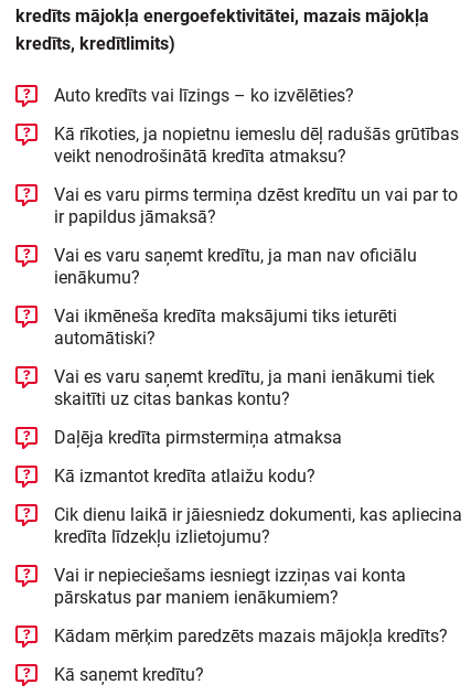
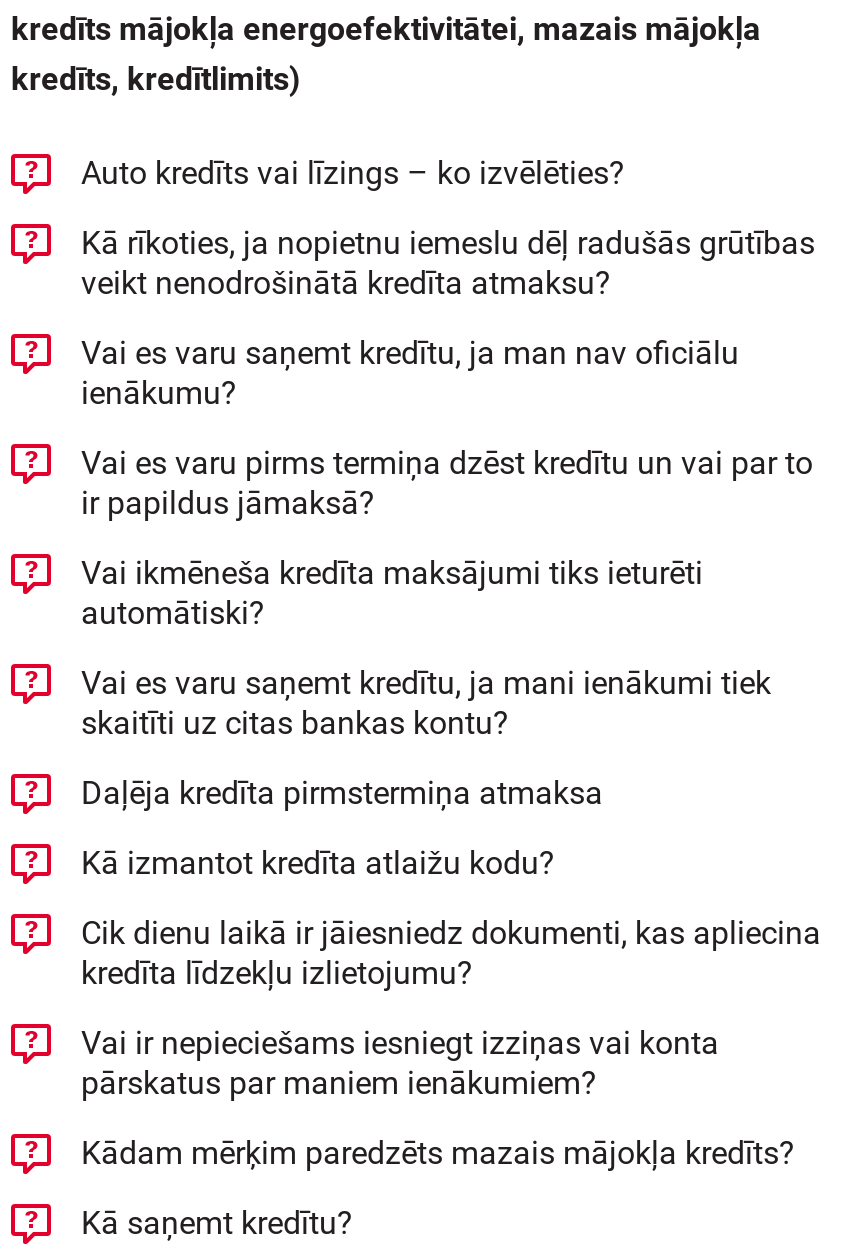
moved [54,184,458,227] -> [81,444,813,522]: Vai es varu pirms termiņa dzēst kredītu un vai par to | ir papildus jāmaksā?
moved [54,245,417,288] -> [81,334,739,412]: Vai es varu saņemt kredītu, ja man nav oficiālu | ienākumu?

